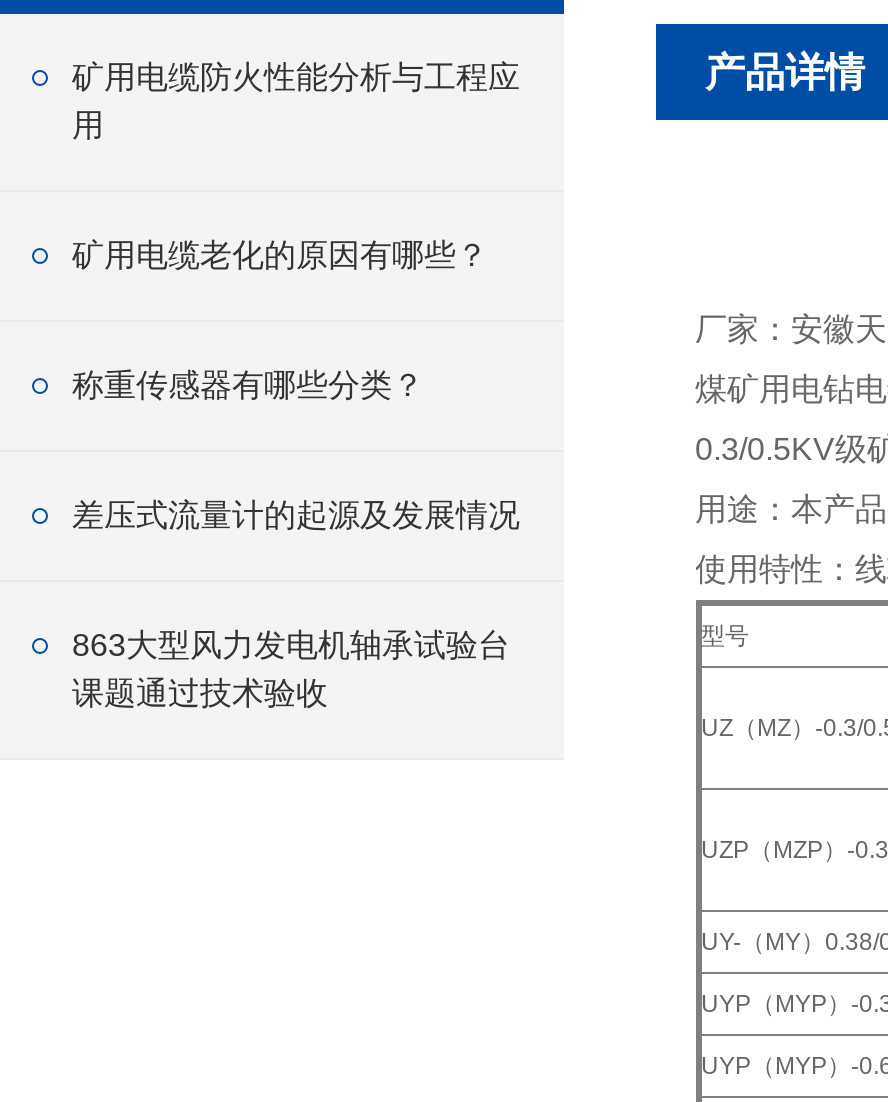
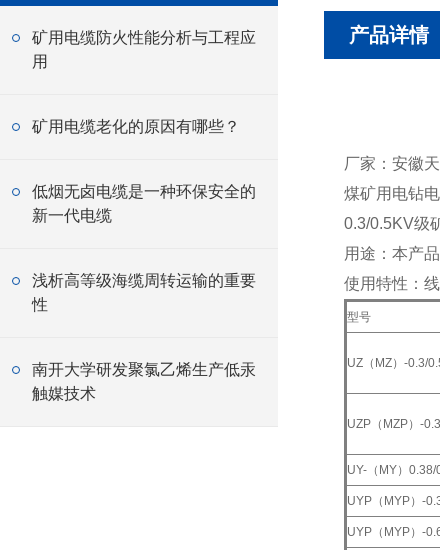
[72,368,424,402] 称重传感器有哪些分类？ -> [32,183,256,224] 低烟无卤电缆是一种环保安全的 | 新一代电缆
[72,498,520,532] 差压式流量计的起源及发展情况 -> [32,272,256,313] 浅析高等级海缆周转运输的重要 | 性
[72,628,510,710] 863大型风力发电机轴承试验台 | 课题通过技术验收 -> [32,361,256,402] 南开大学研发聚氯乙烯生产低汞 | 触媒技术

